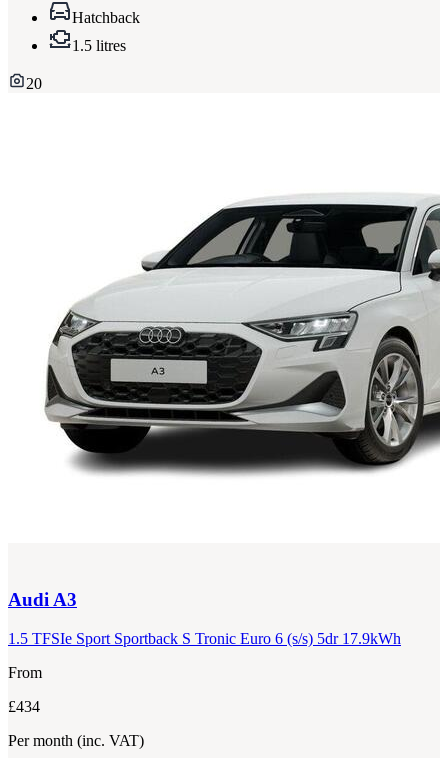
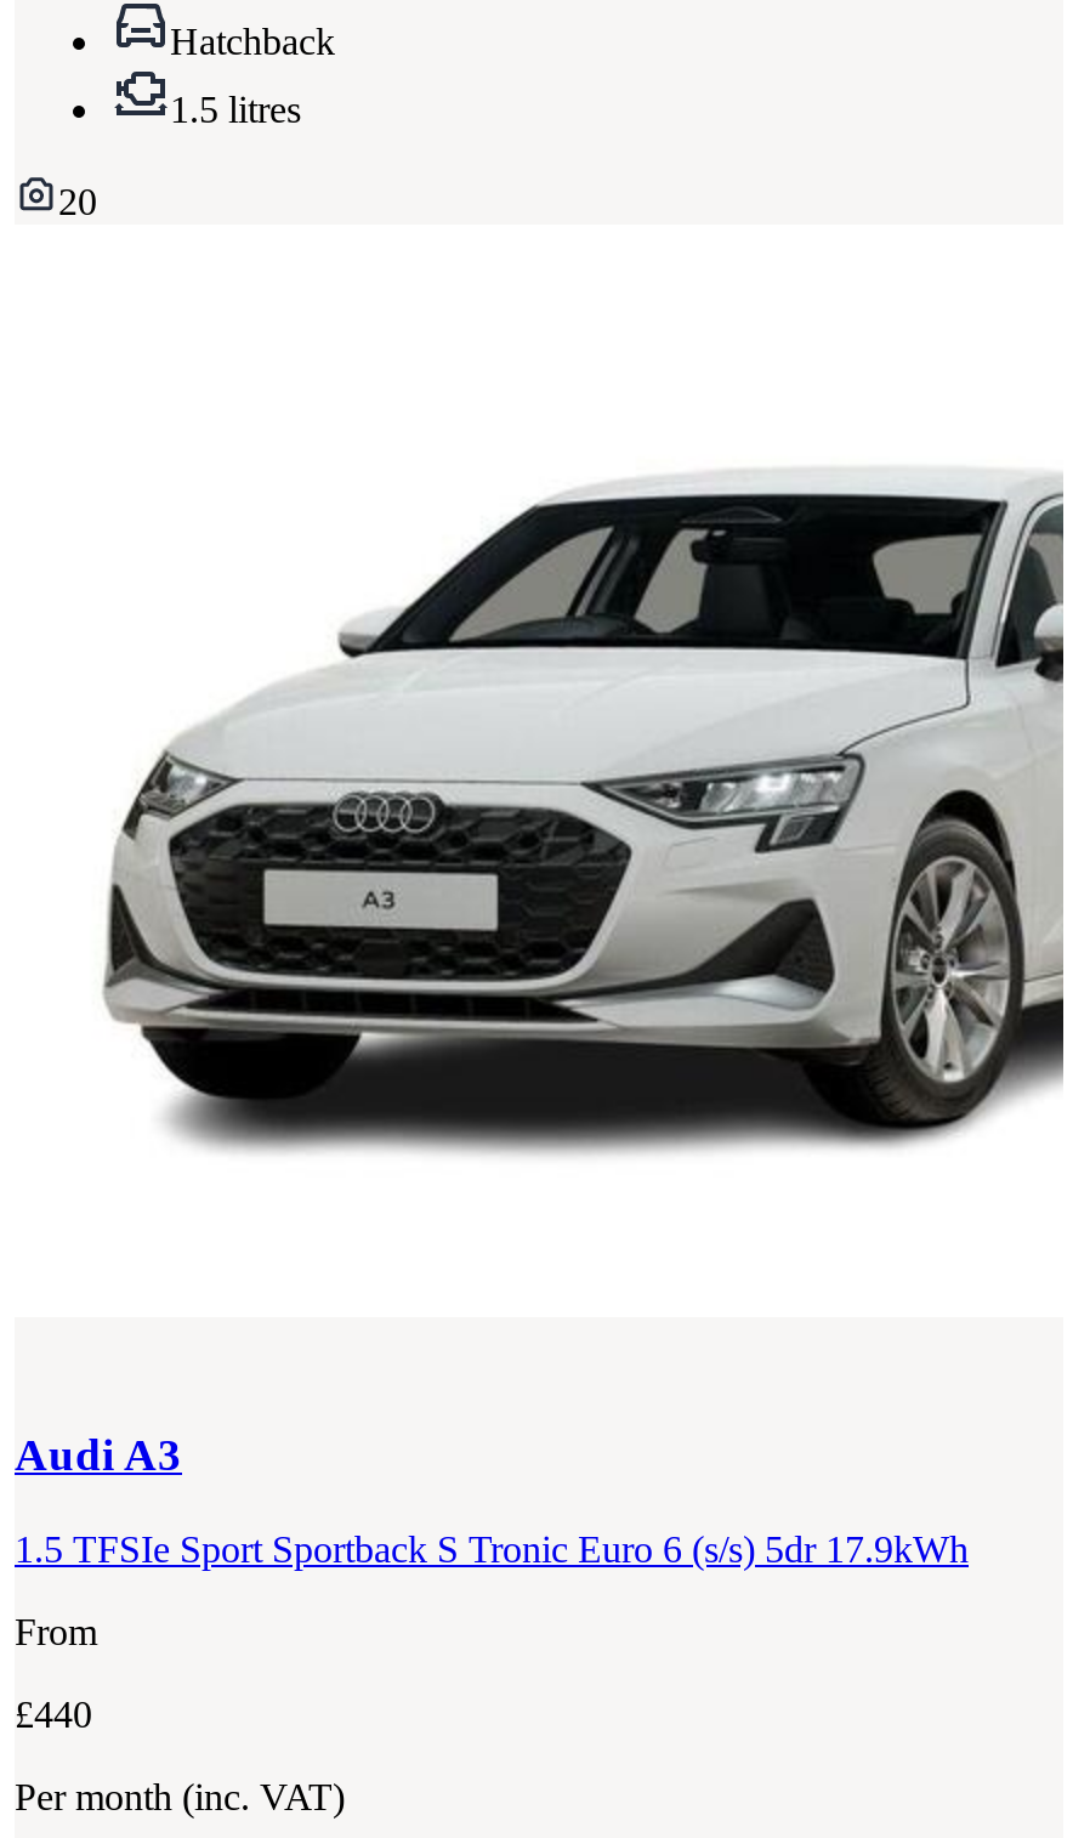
[8,698,40,715] £434 -> [15,1694,92,1735] £440

